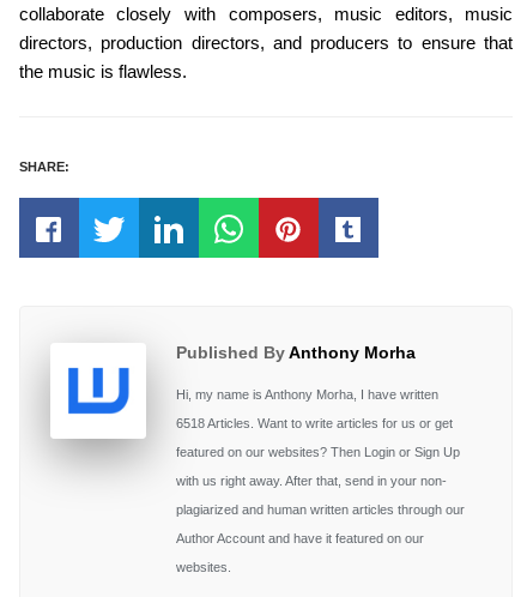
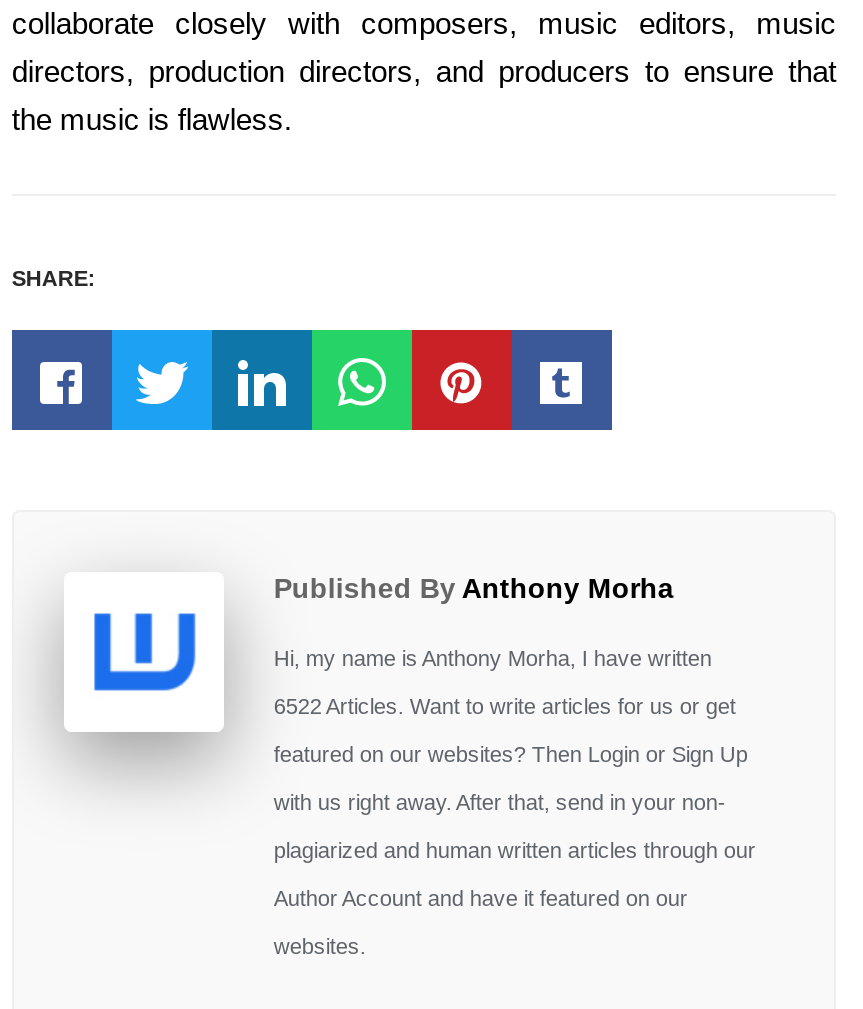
[176,416,453,431] 6518 Articles. Want to write articles for us or get -> [274,695,736,719] 6522 Articles. Want to write articles for us or get

